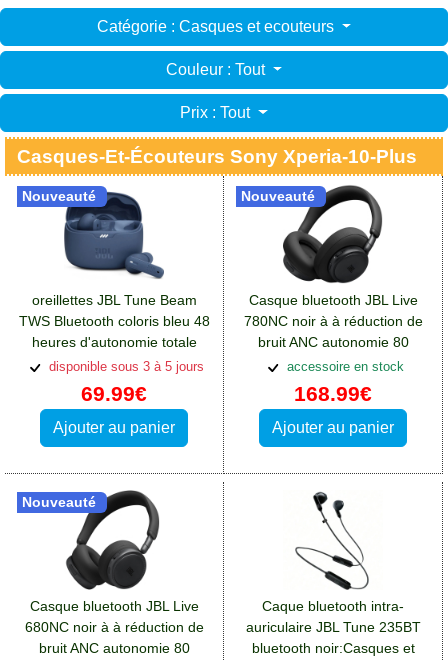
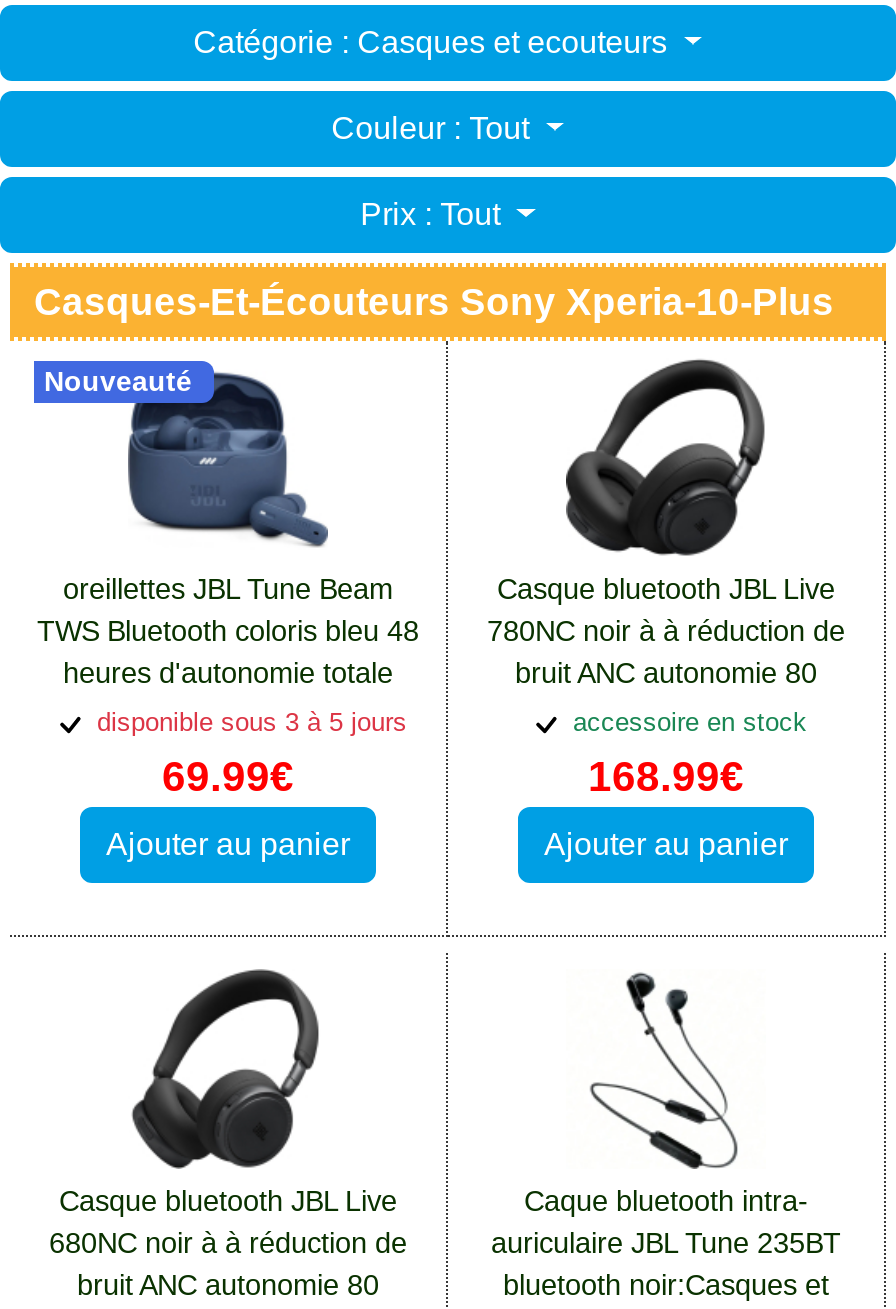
[241,188,315,204] Nouveauté -> none
[22,494,96,510] Nouveauté -> none

